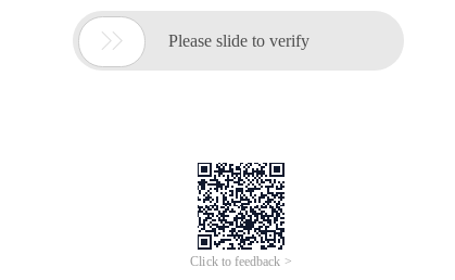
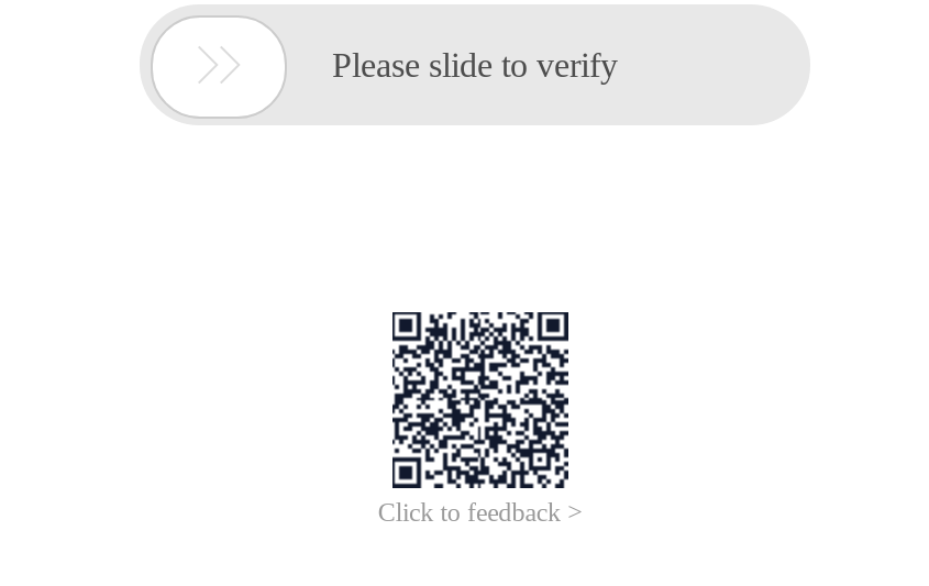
[198,163,285,251] [image] -> [392,310,571,490] [image]

